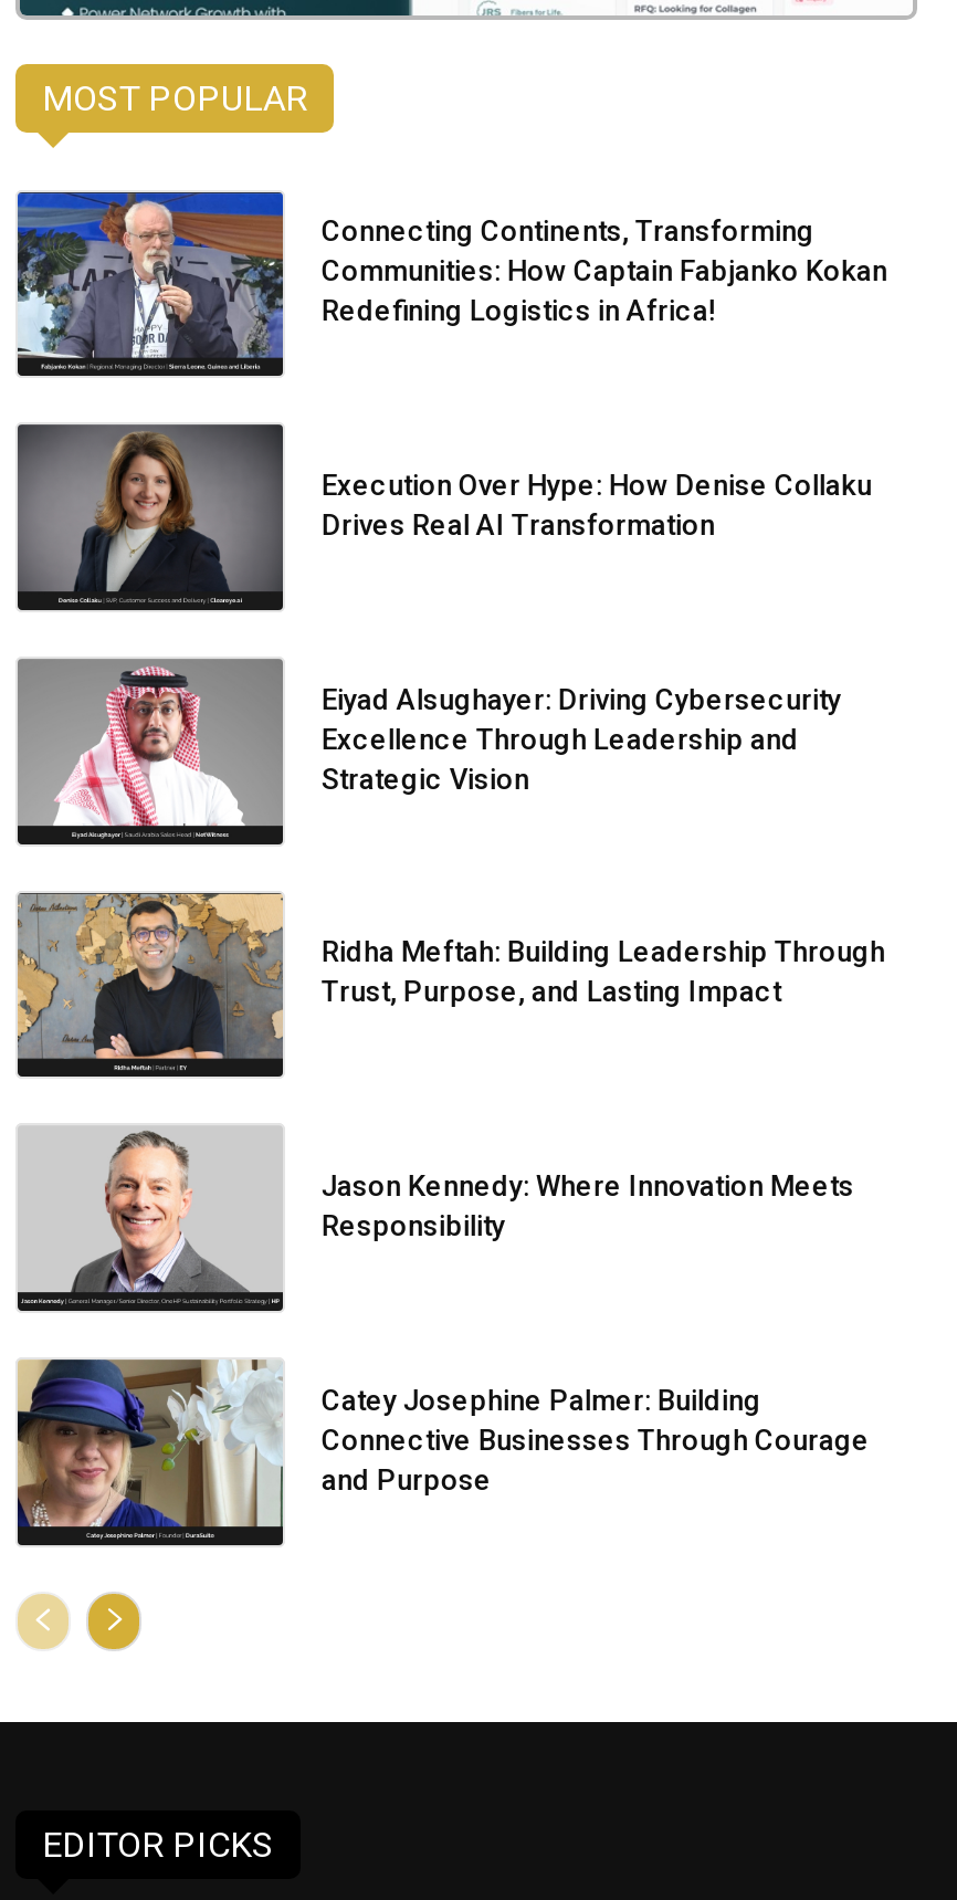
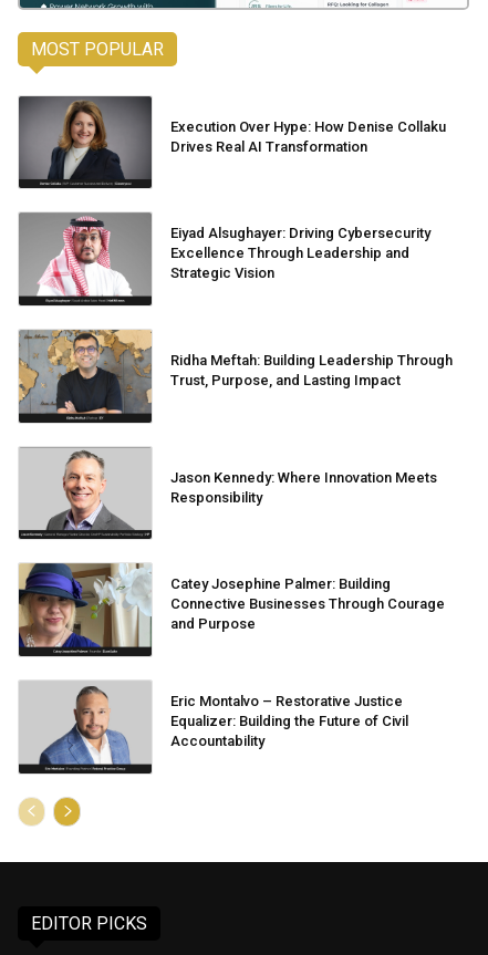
[18,192,887,369] [image] | Connecting Continents, Transforming | Communities: How Captain Fabjanko Kokan | Redefining Logistics in Africa! -> none
moved [15,422,885,1497] -> [18,94,453,632]: [image] | Execution Over Hype: How Denise Collaku | Drives Real AI Transformation | ... | Connective Businesses Through Courage | and Purpose
none -> [19,681,409,770] [image] | Eric Montalvo – Restorative Justice | Equalizer: Building the Future of Civil | Accountability

